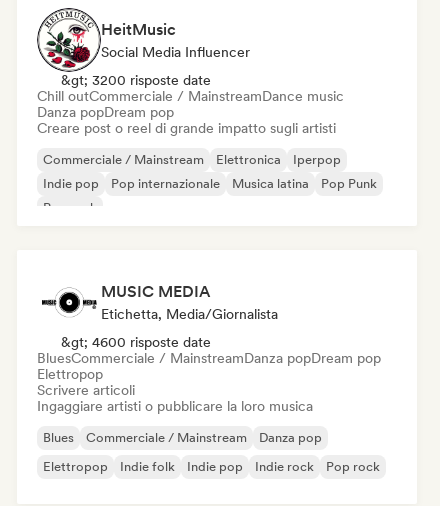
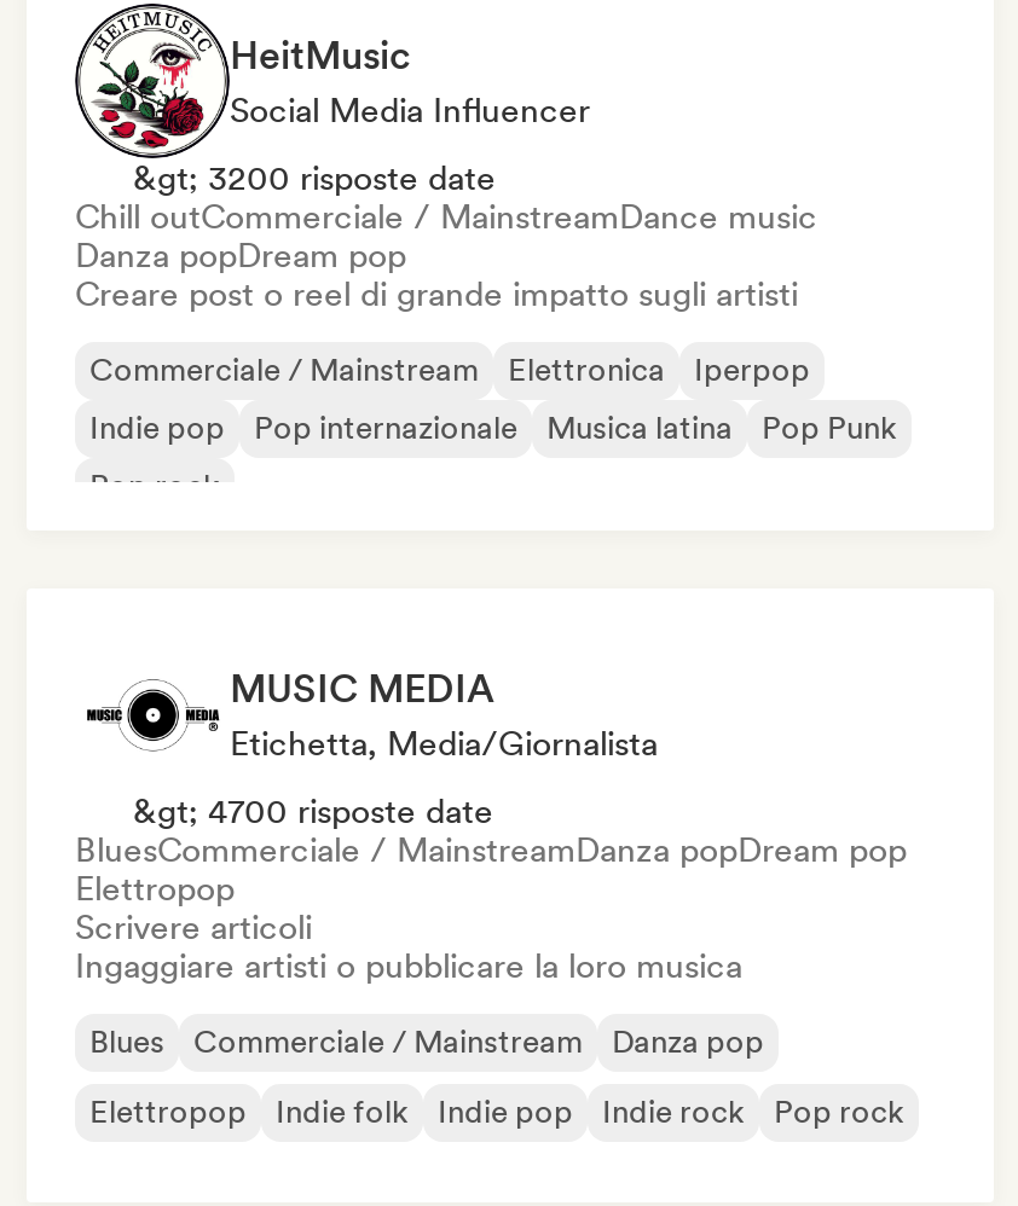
[61,334,211,350] &gt; 4600 risposte date -> [133,792,493,830] &gt; 4700 risposte date

